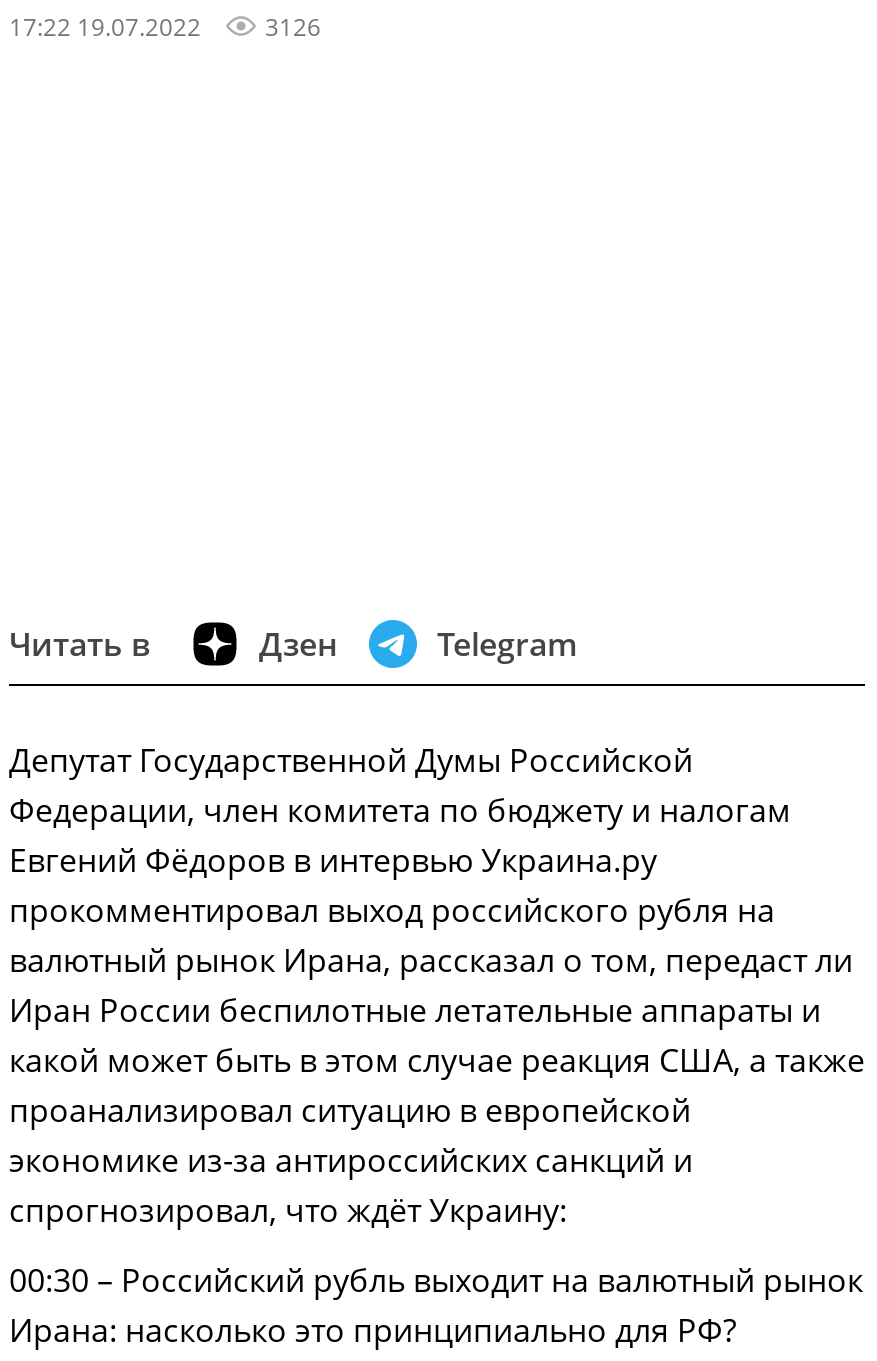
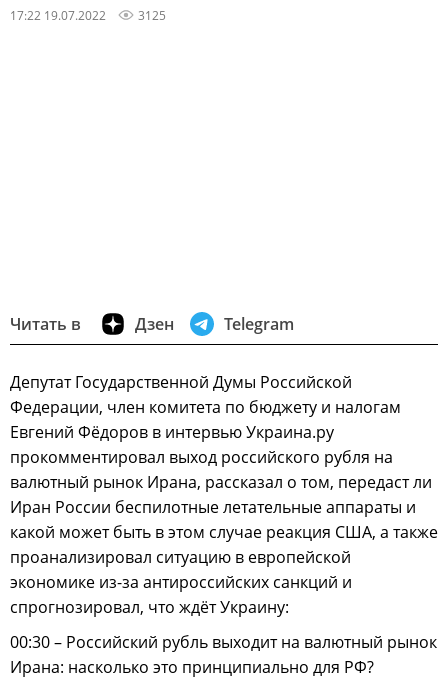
[9,10,321,42] 17:22 19.07.2022 3126 -> [10,7,166,23] 17:22 19.07.2022 3125

